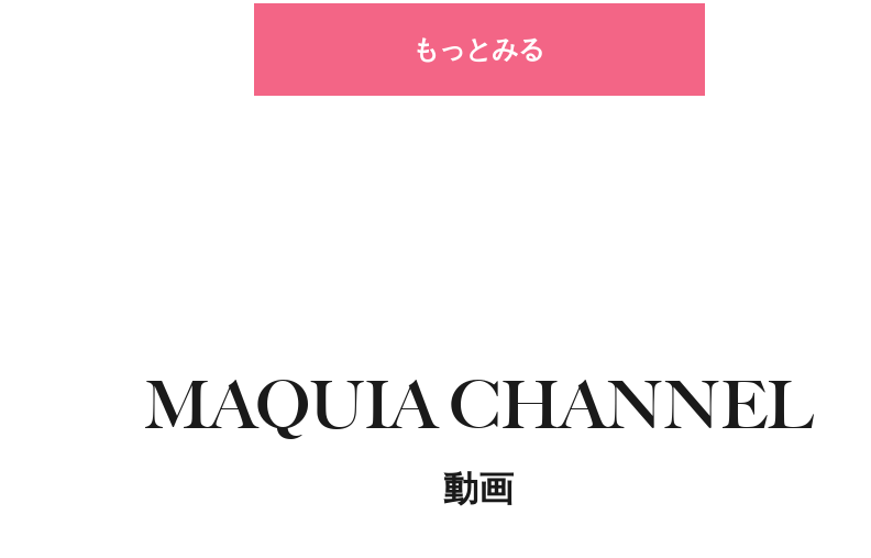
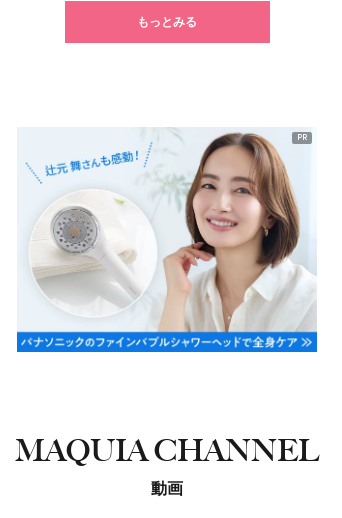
none -> [16,127,318,353] [image] | PR

